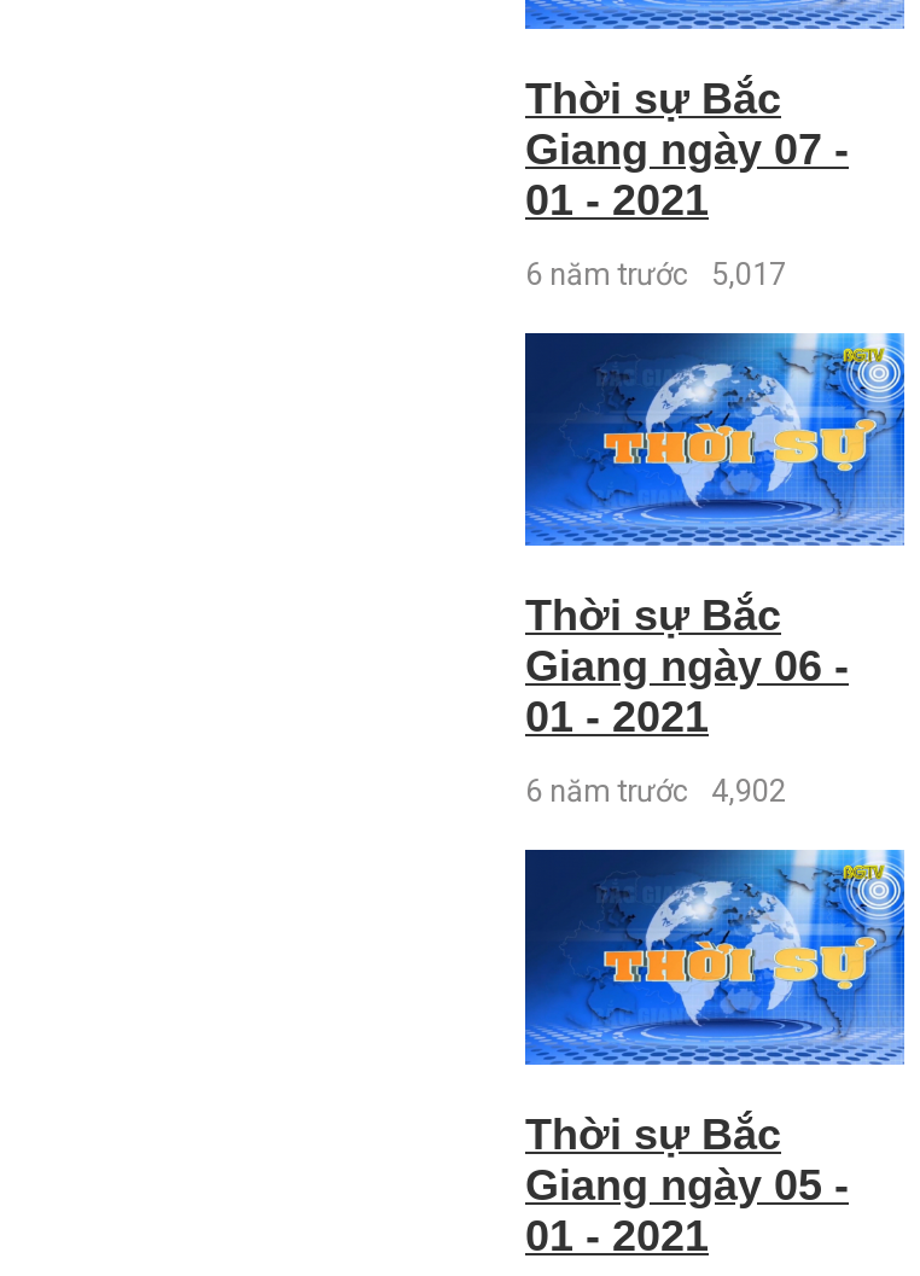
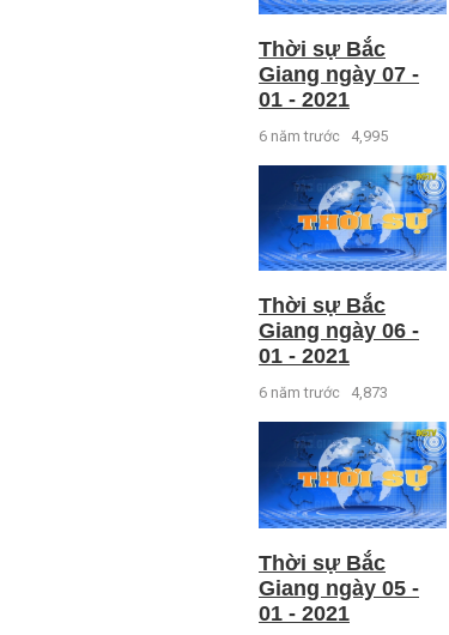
[525,256,786,292] 6 năm trước 5,017 -> [259,127,388,145] 6 năm trước 4,995
[525,773,786,810] 6 năm trước 4,902 -> [259,384,388,402] 6 năm trước 4,873

